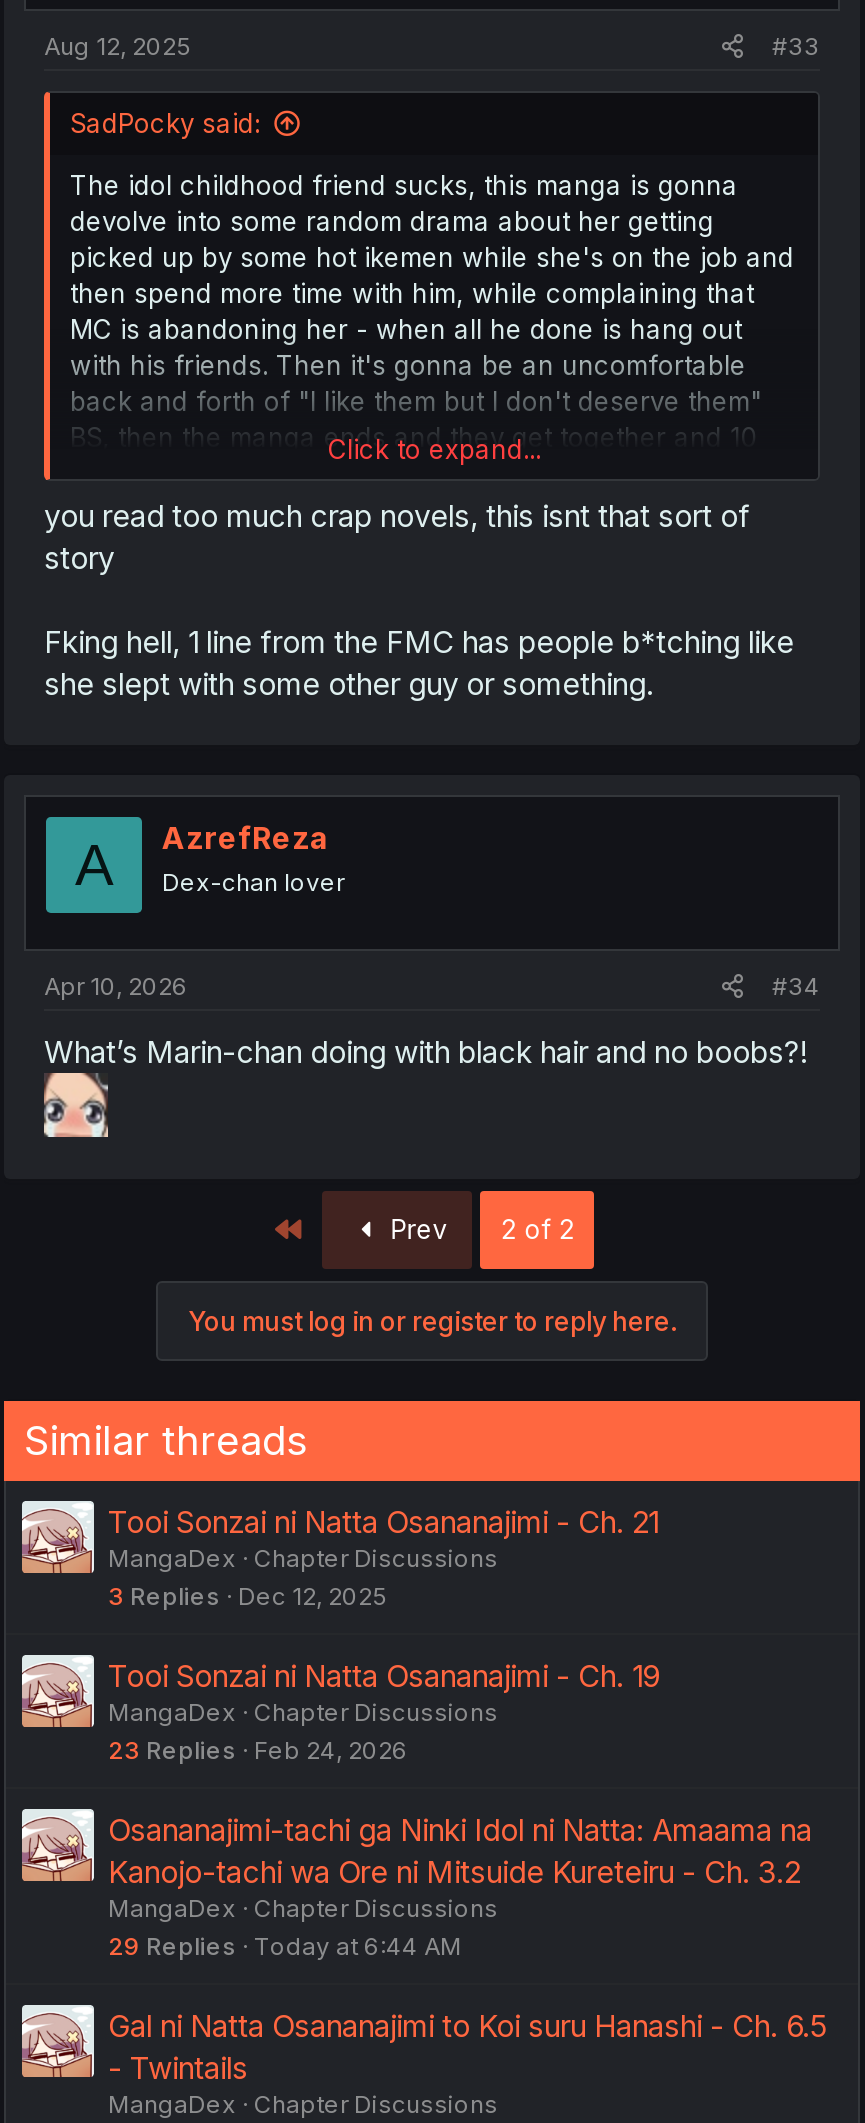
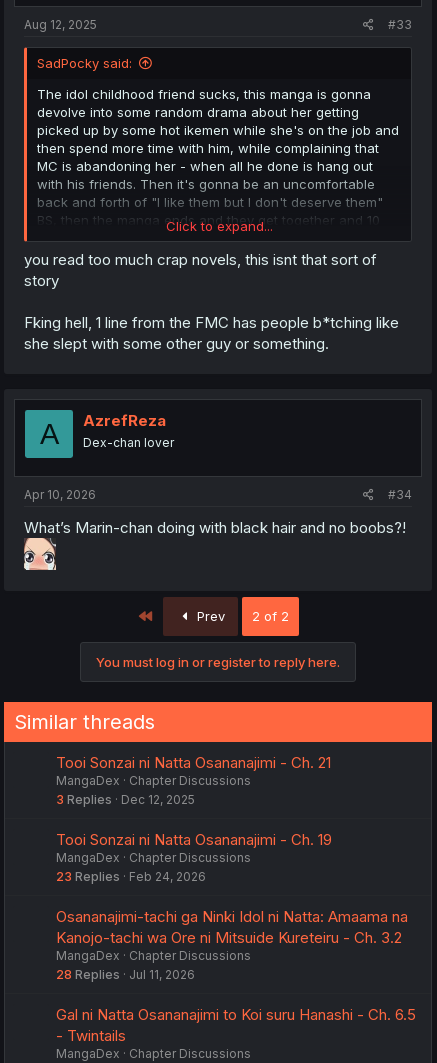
[20,1499,96,1575] [image] -> none
[20,1653,96,1729] [image] -> none
[20,1807,96,1883] [image] -> none
[108,1930,462,1960] 29 Replies Today at 6:44 AM -> [56,966,195,981] 28 Replies Jul 11, 2026
[20,2003,96,2079] [image] -> none

